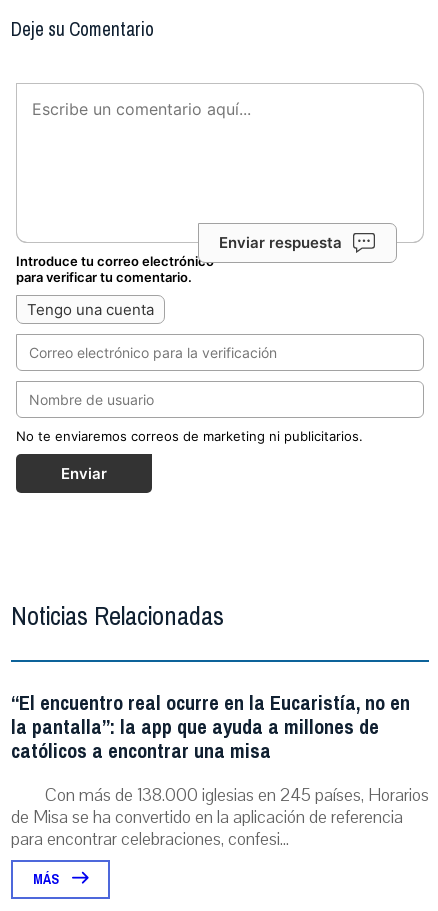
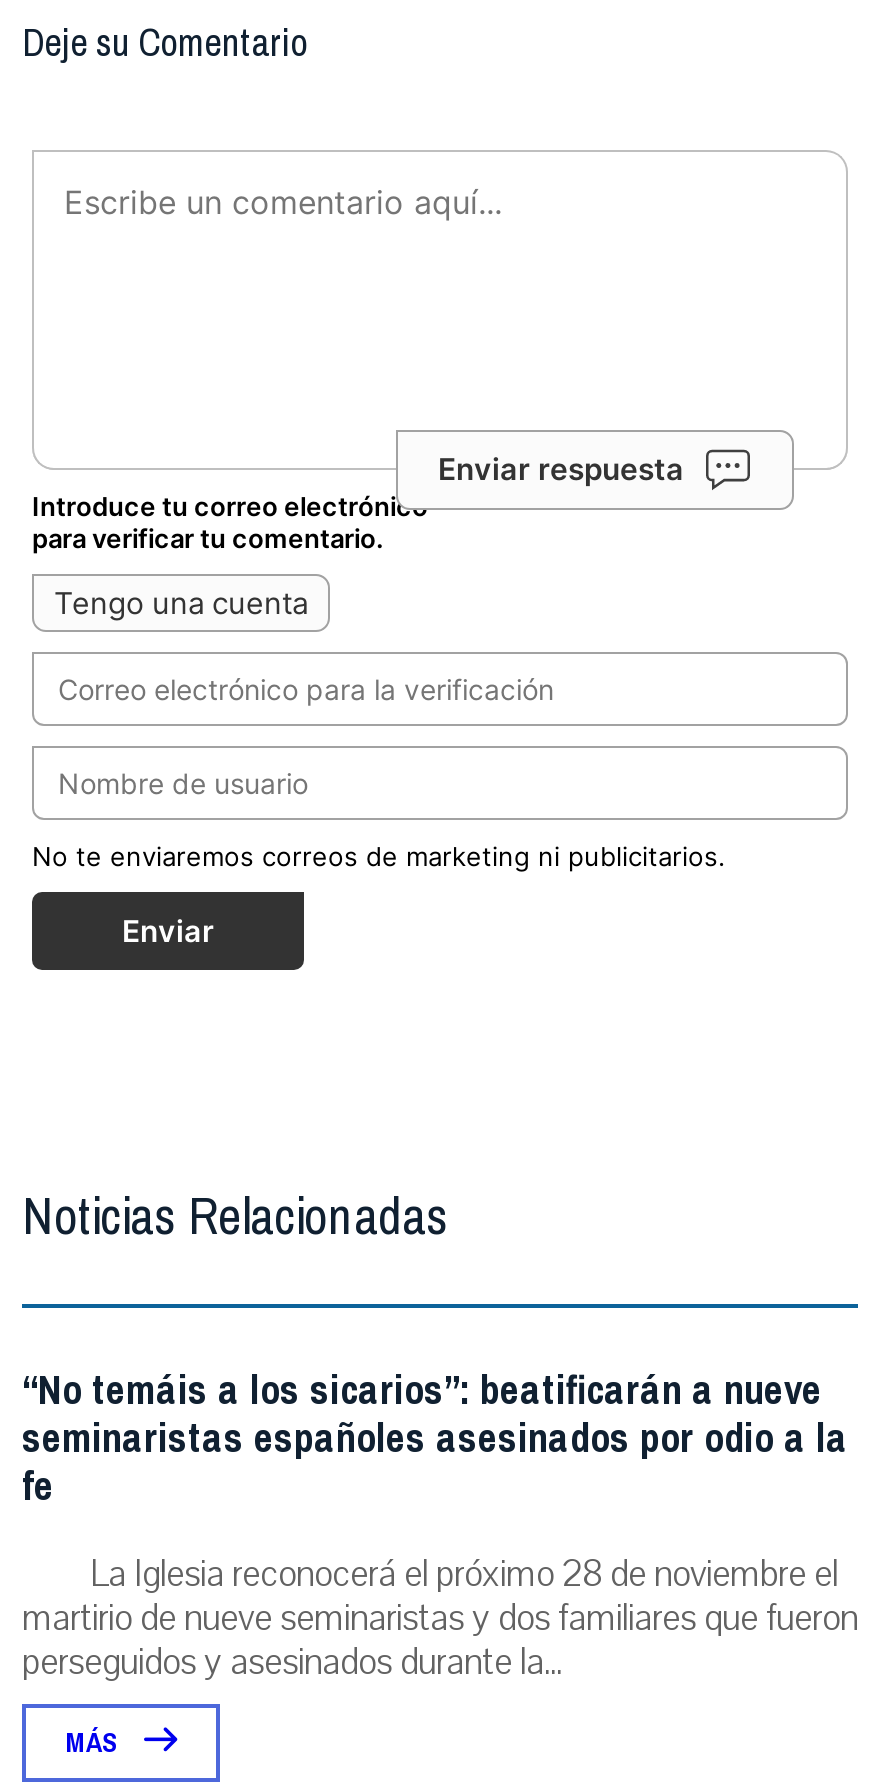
[11,685,429,851] “El encuentro real ocurre en la Eucaristía, no en | la pantalla”: la app que ayuda a millones de | católicos a encontrar una misa | Con más de 138.000 iglesias en 245 países, Horarios | de Misa se ha convertido en la aplicación de referencia | para encontrar celebraciones, confesi... -> [22,1355,858,1687] “No temáis a los sicarios”: beatificarán a nueve | seminaristas españoles asesinados por odio a la | fe | La Iglesia reconocerá el próximo 28 de noviembre el | martirio de nueve seminaristas y dos familiares que fueron | perseguidos y asesinados durante la...

